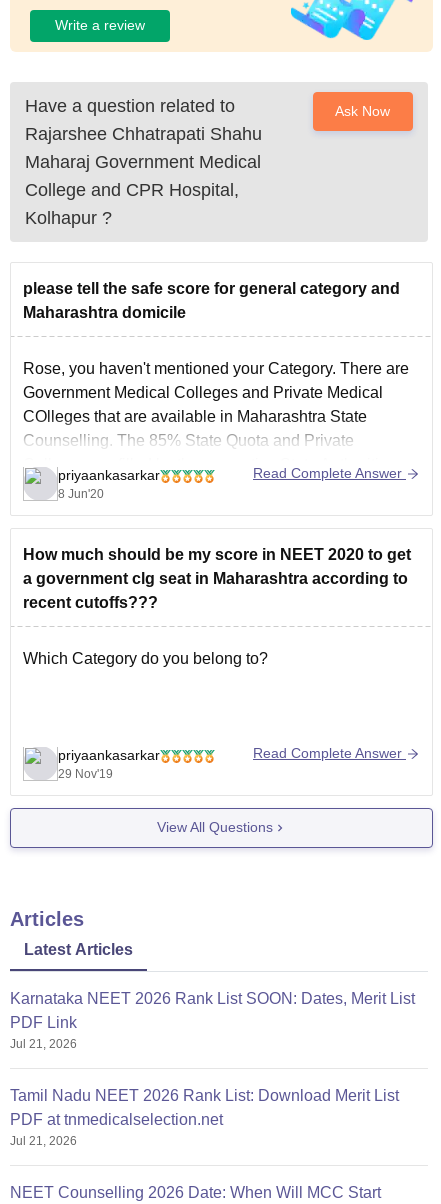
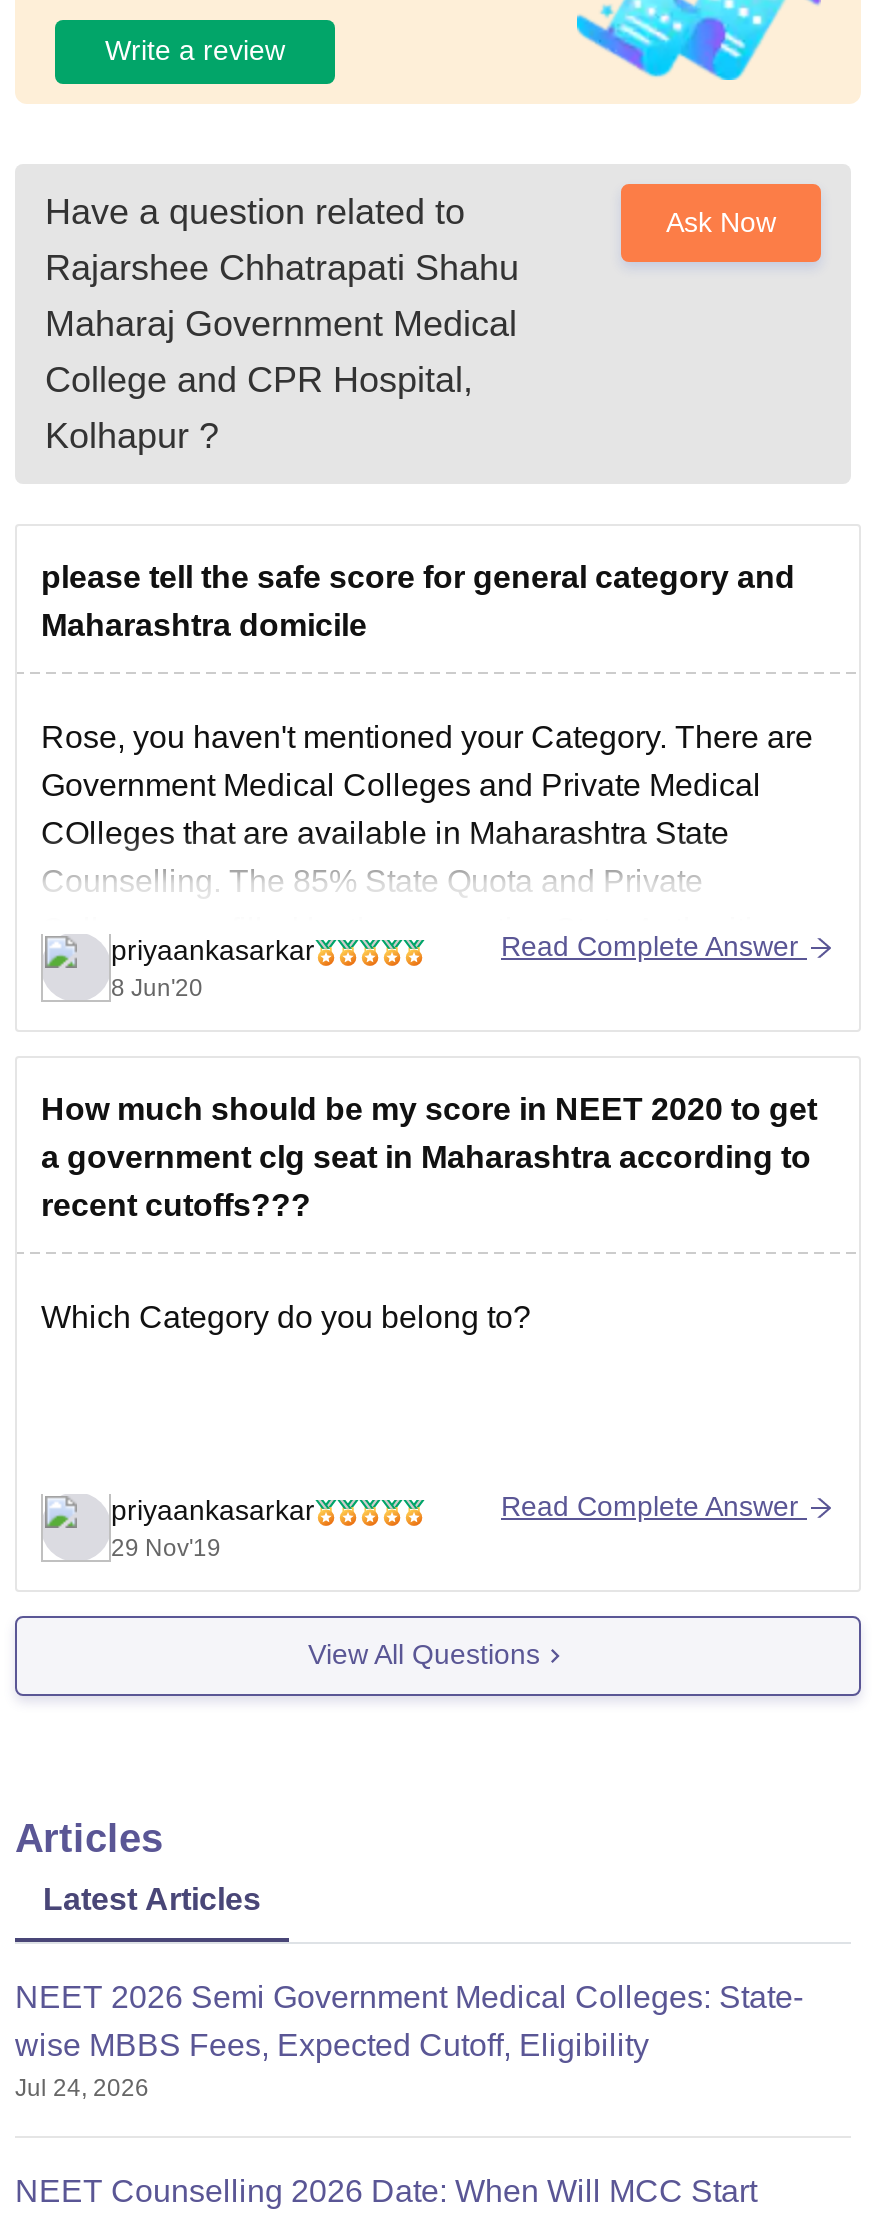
[10,989,415,1147] Karnataka NEET 2026 Rank List SOON: Dates, Merit List | PDF Link | Jul 21, 2026 | Tamil Nadu NEET 2026 Rank List: Download Merit List | PDF at tnmedicalselection.net | Jul 21, 2026 -> [15,1979,803,2101] NEET 2026 Semi Government Medical Colleges: State- | wise MBBS Fees, Expected Cutoff, Eligibility | Jul 24, 2026

